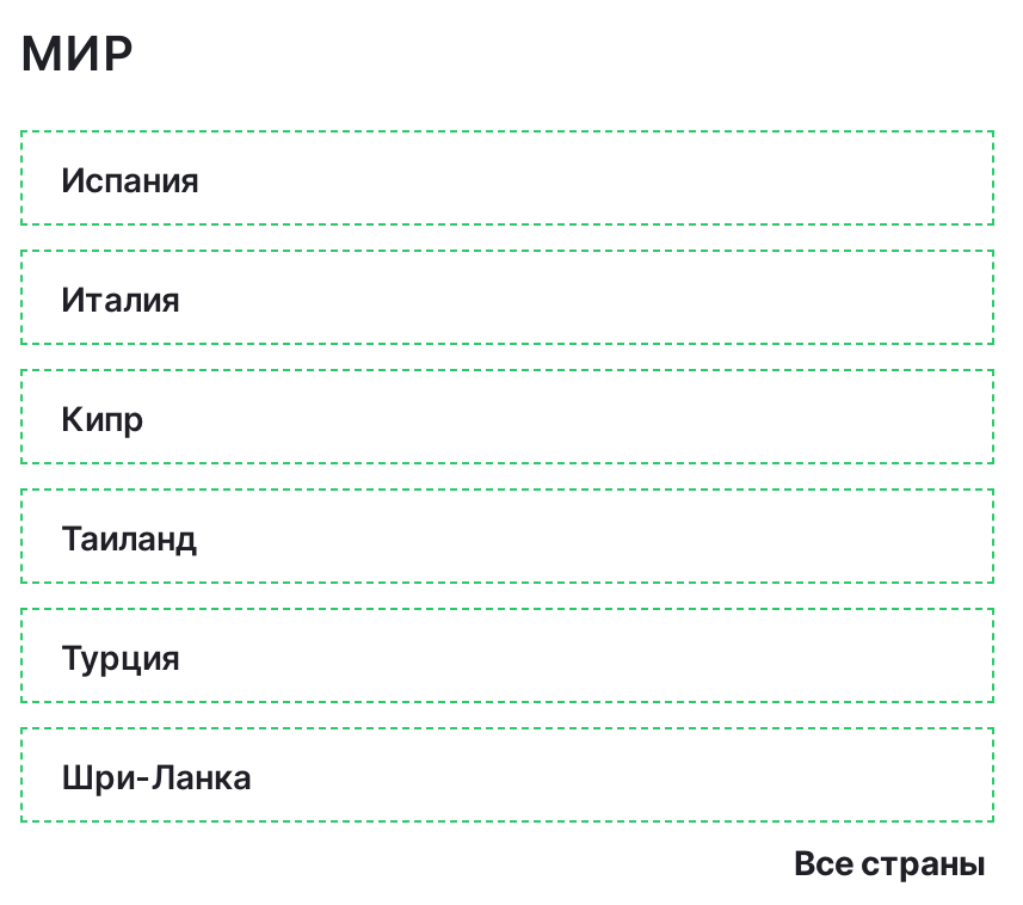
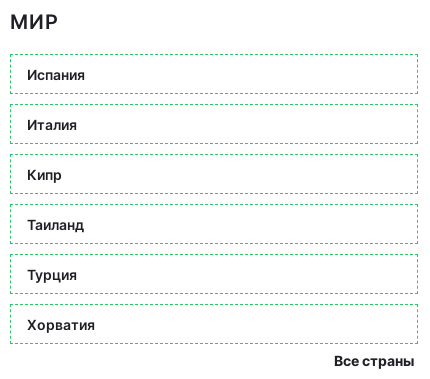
[61,755,252,795] Шри-Ланка -> [27,315,95,332] Хорватия

